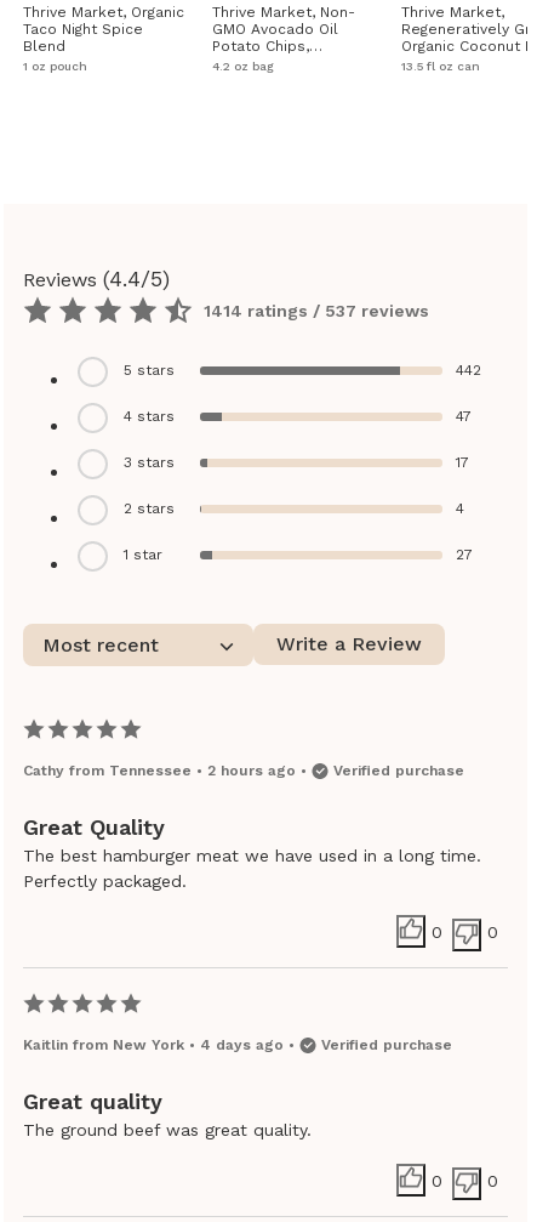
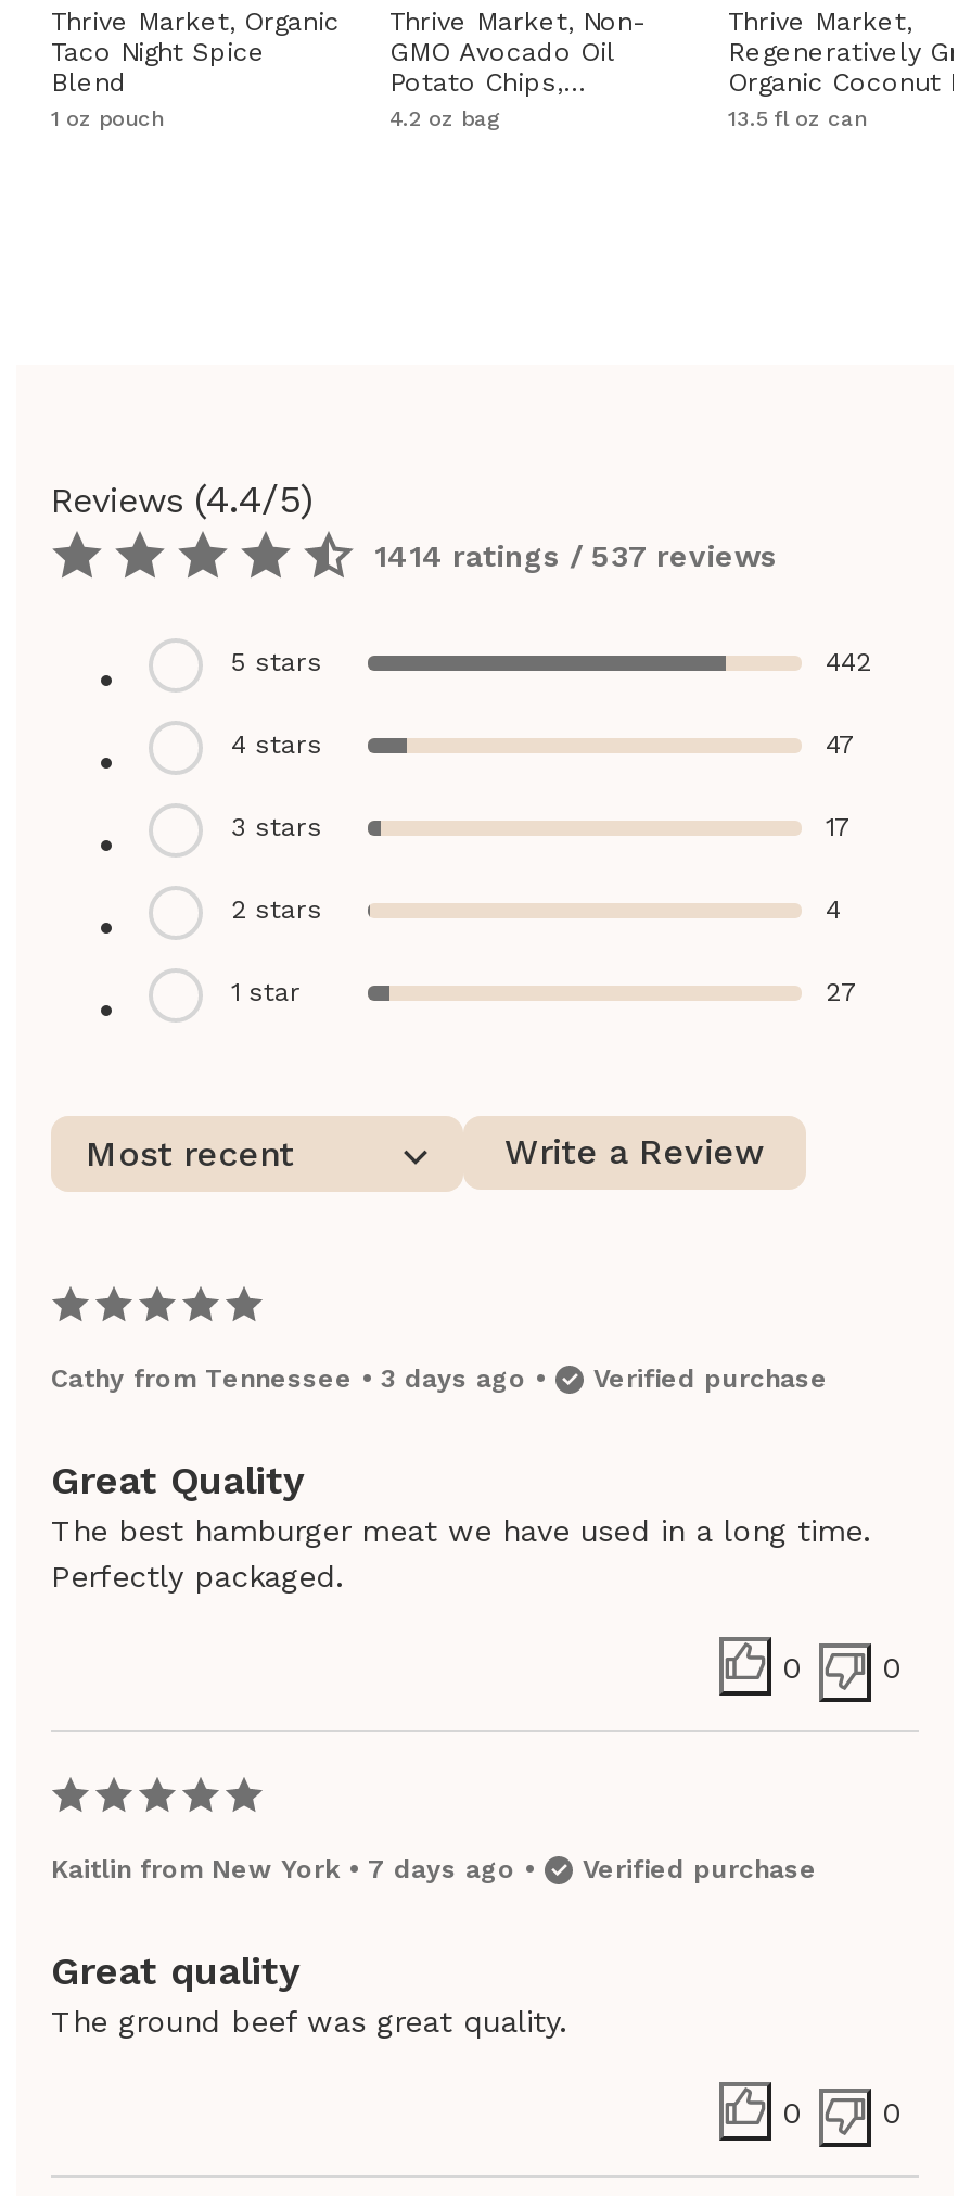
[23,763,307,780] Cathy from Tennessee • 2 hours ago • -> [51,1364,546,1395] Cathy from Tennessee • 3 days ago •
[23,1037,295,1054] Kaitlin from New York • 4 days ago • -> [51,1855,535,1885] Kaitlin from New York • 7 days ago •

